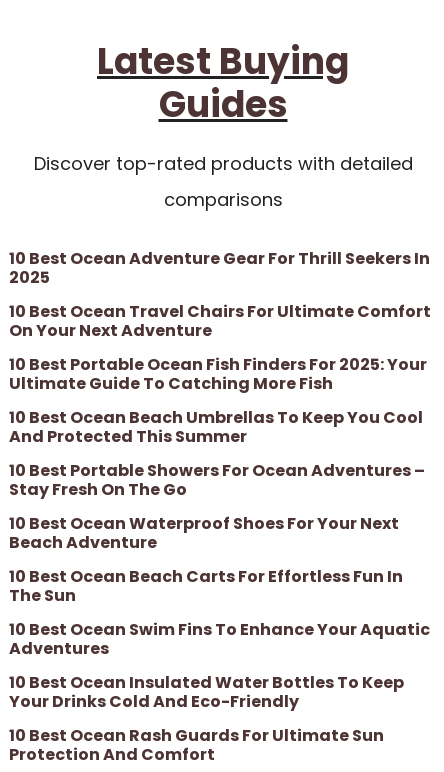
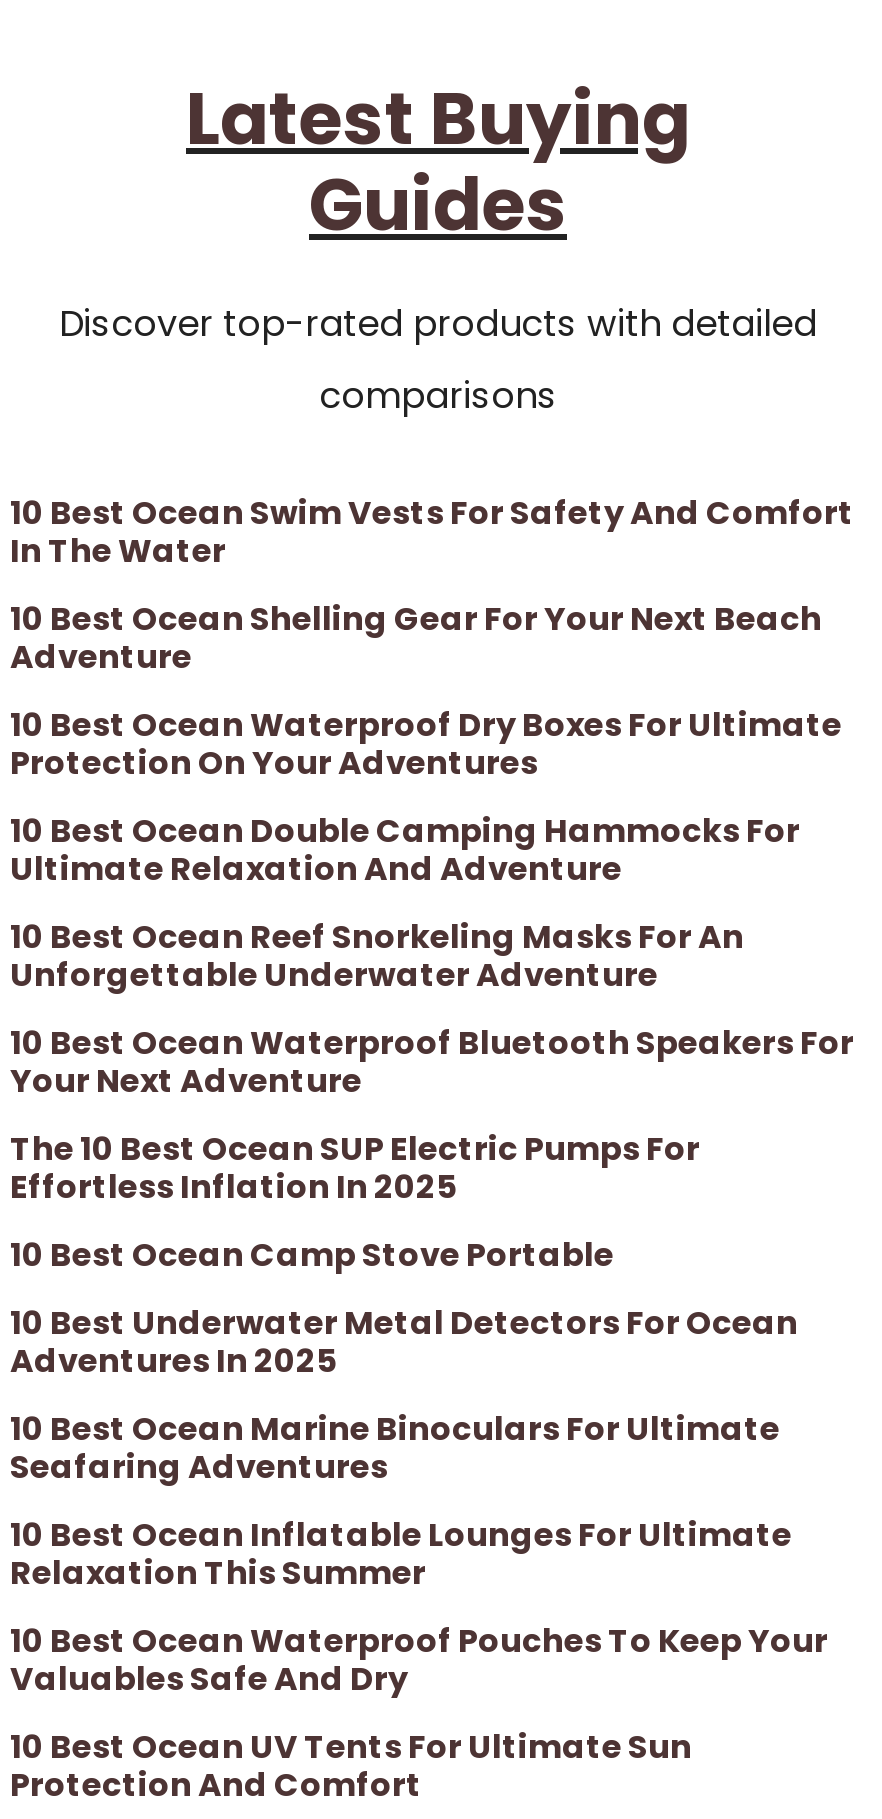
[9,247,431,747] 10 Best Ocean Adventure Gear For Thrill Seekers In | 2025 | 10 Best Ocean Travel Chairs For Ultimate Comfort | On Your Next Adventure | 10 Best Portable Ocean Fish Finders For 2025: Your | Ultimate Guide To Catching More Fish | 10 Best Ocean Beach Umbrellas To Keep You Cool | And Protected This Summer | 10 Best Portable Showers For Ocean Adventures – | Stay Fresh On The Go | 10 Best Ocean Waterproof Shoes For Your Next | Beach Adventure | 10 Best Ocean Beach Carts For Effortless Fun In | The Sun | 10 Best Ocean Swim Fins To Enhance Your Aquatic | Adventures | 10 Best Ocean Insulated Water Bottles To Keep | Your Drinks Cold And Eco-Friendly | 10 Best Ocean Rash Guards For Ultimate Sun -> [10,490,854,1770] 10 Best Ocean Swim Vests For Safety And Comfort | In The Water | 10 Best Ocean Shelling Gear For Your Next Beach | Adventure | 10 Best Ocean Waterproof Dry Boxes For Ultimate | Protection On Your Adventures | 10 Best Ocean Double Camping Hammocks For | Ultimate Relaxation And Adventure | 10 Best Ocean Reef Snorkeling Masks For An | Unforgettable Underwater Adventure | 10 Best Ocean Waterproof Bluetooth Speakers For | Your Next Adventure | The 10 Best Ocean SUP Electric Pumps For | Effortless Inflation In 2025 | 10 Best Ocean Camp Stove Portable | 10 Best Underwater Metal Detectors For Ocean | Adventures In 2025 | 10 Best Ocean Marine Binoculars For Ultimate | Seafaring Adventures | 10 Best Ocean Inflatable Lounges For Ultimate | Relaxation This Summer | 10 Best Ocean Waterproof Pouches To Keep Your | Valuables Safe And Dry | 10 Best Ocean UV Tents For Ultimate Sun

